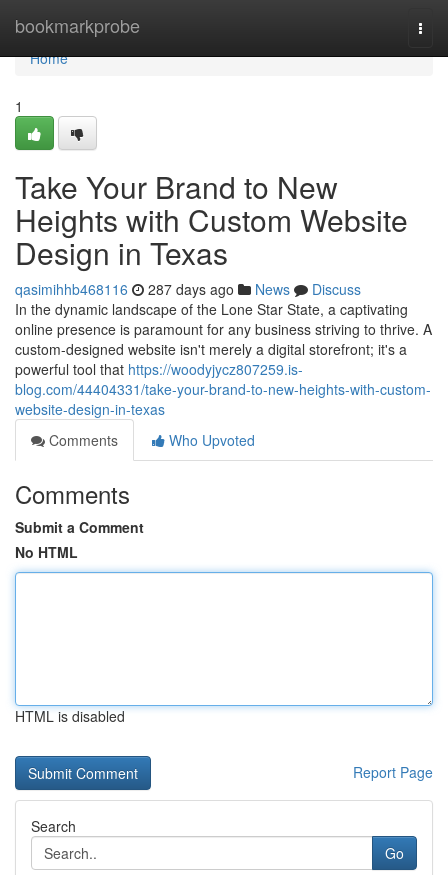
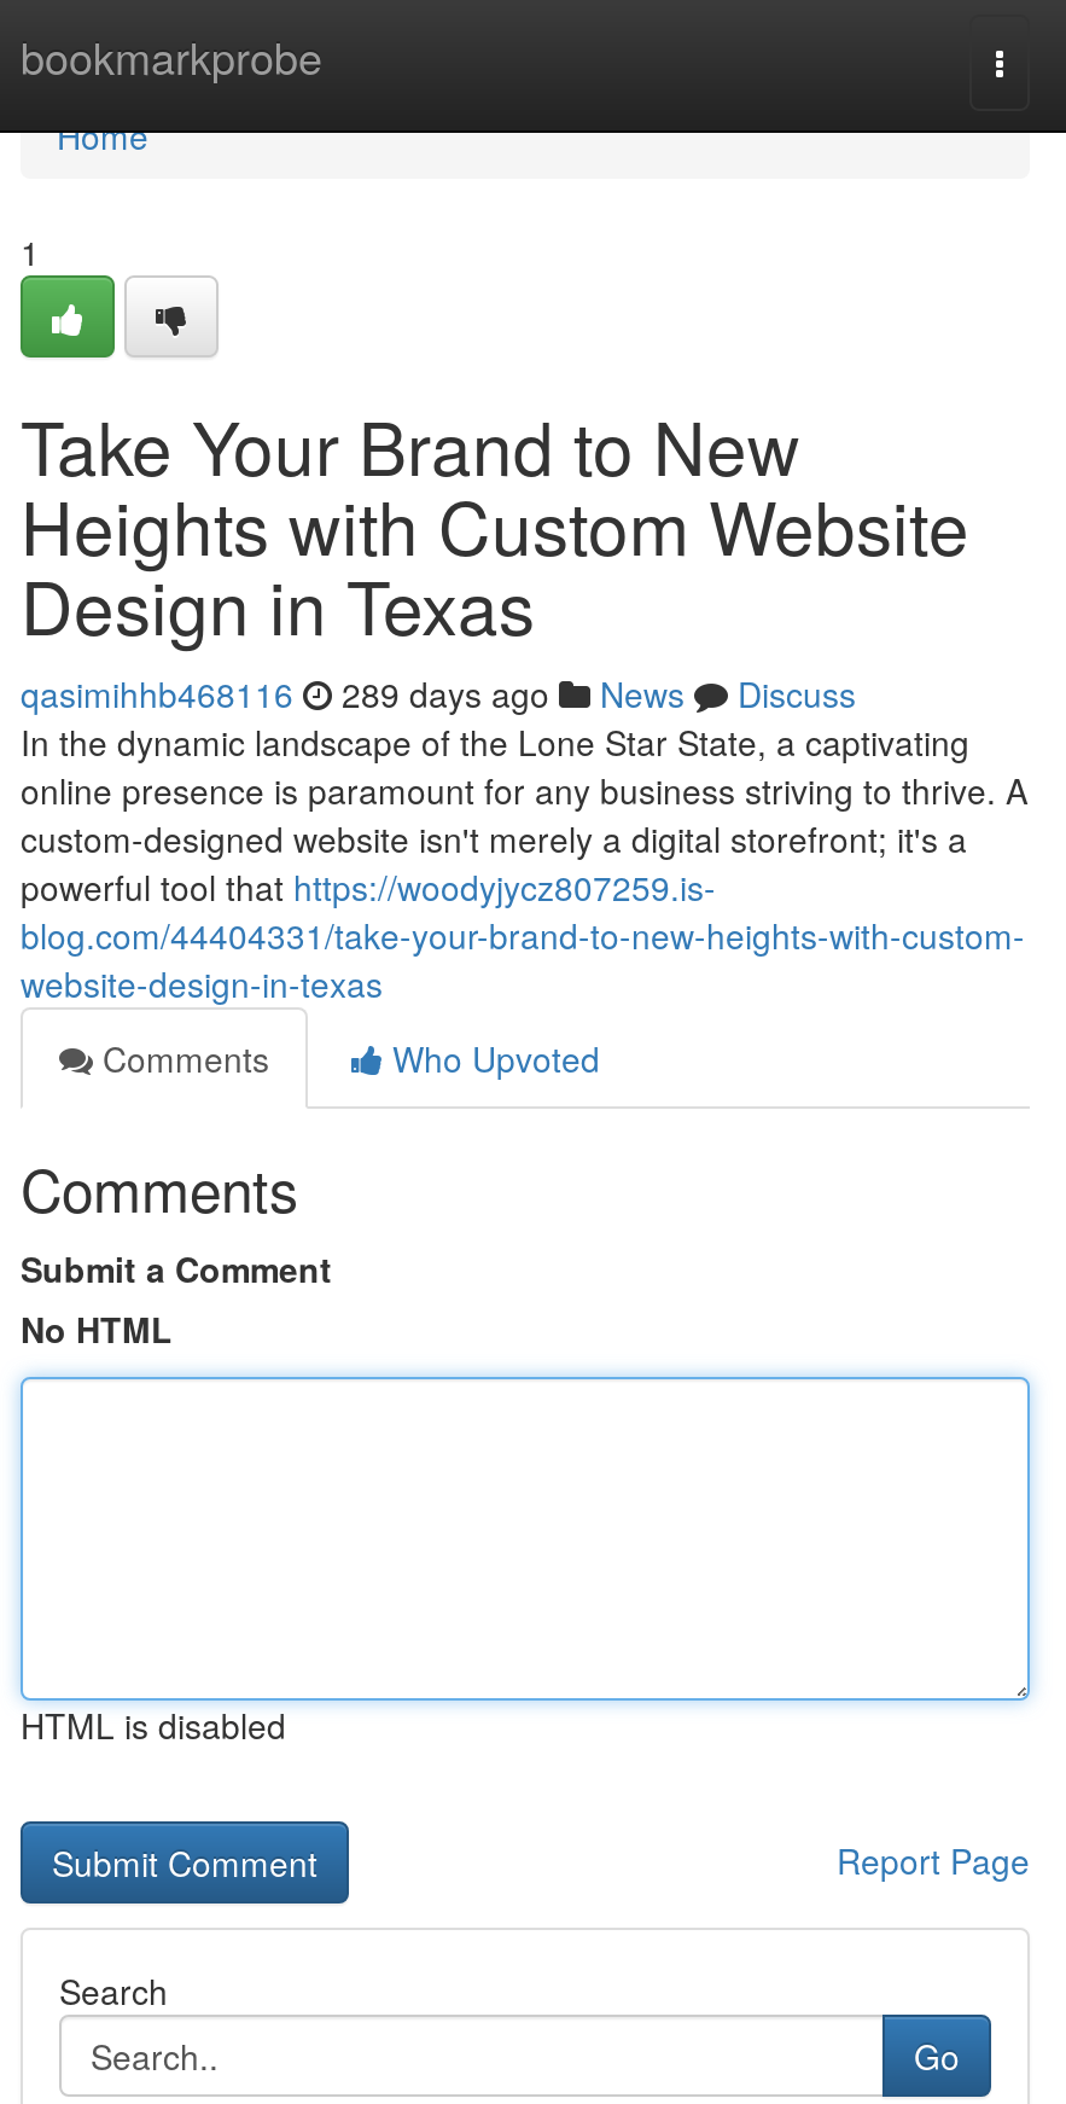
[15,279,361,299] qasimihhb468116 287 days ago News Discuss -> [21,669,856,717] qasimihhb468116 289 days ago News Discuss

